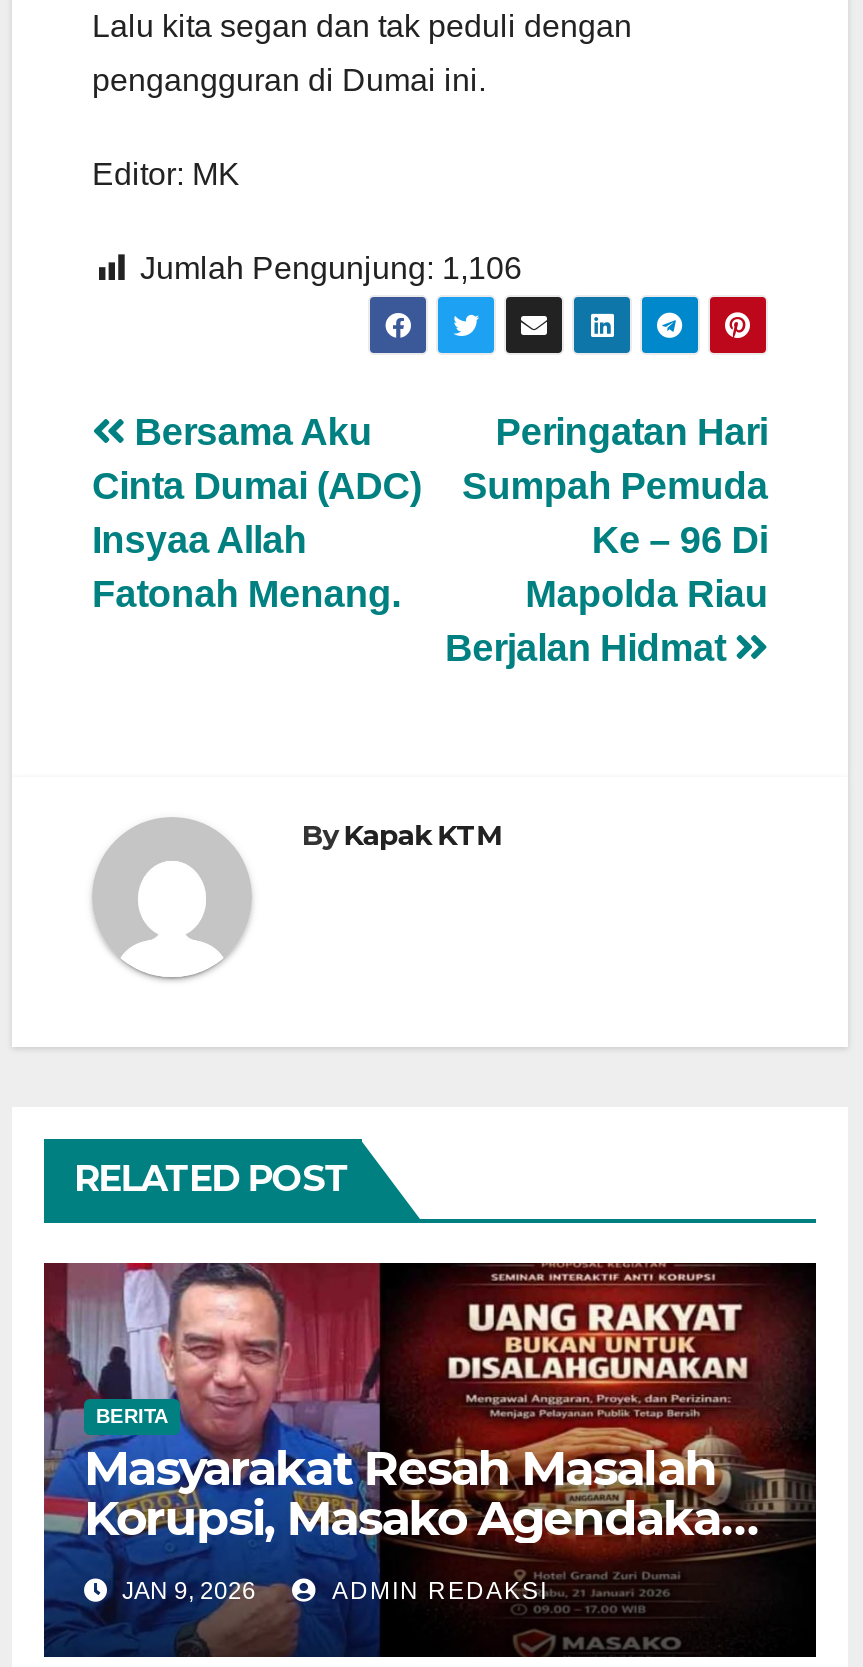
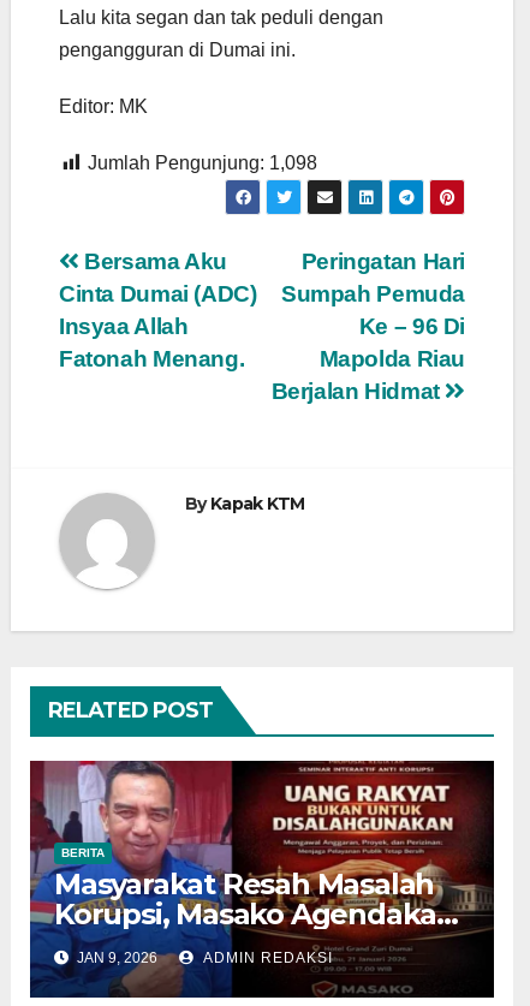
[140,251,522,285] Jumlah Pengunjung: 1,106 -> [88,153,317,173] Jumlah Pengunjung: 1,098

